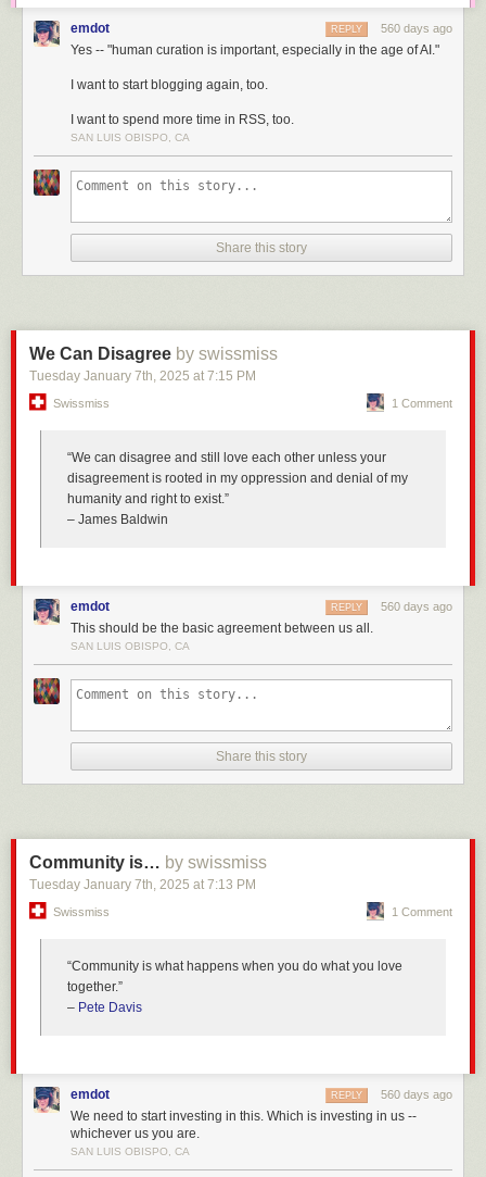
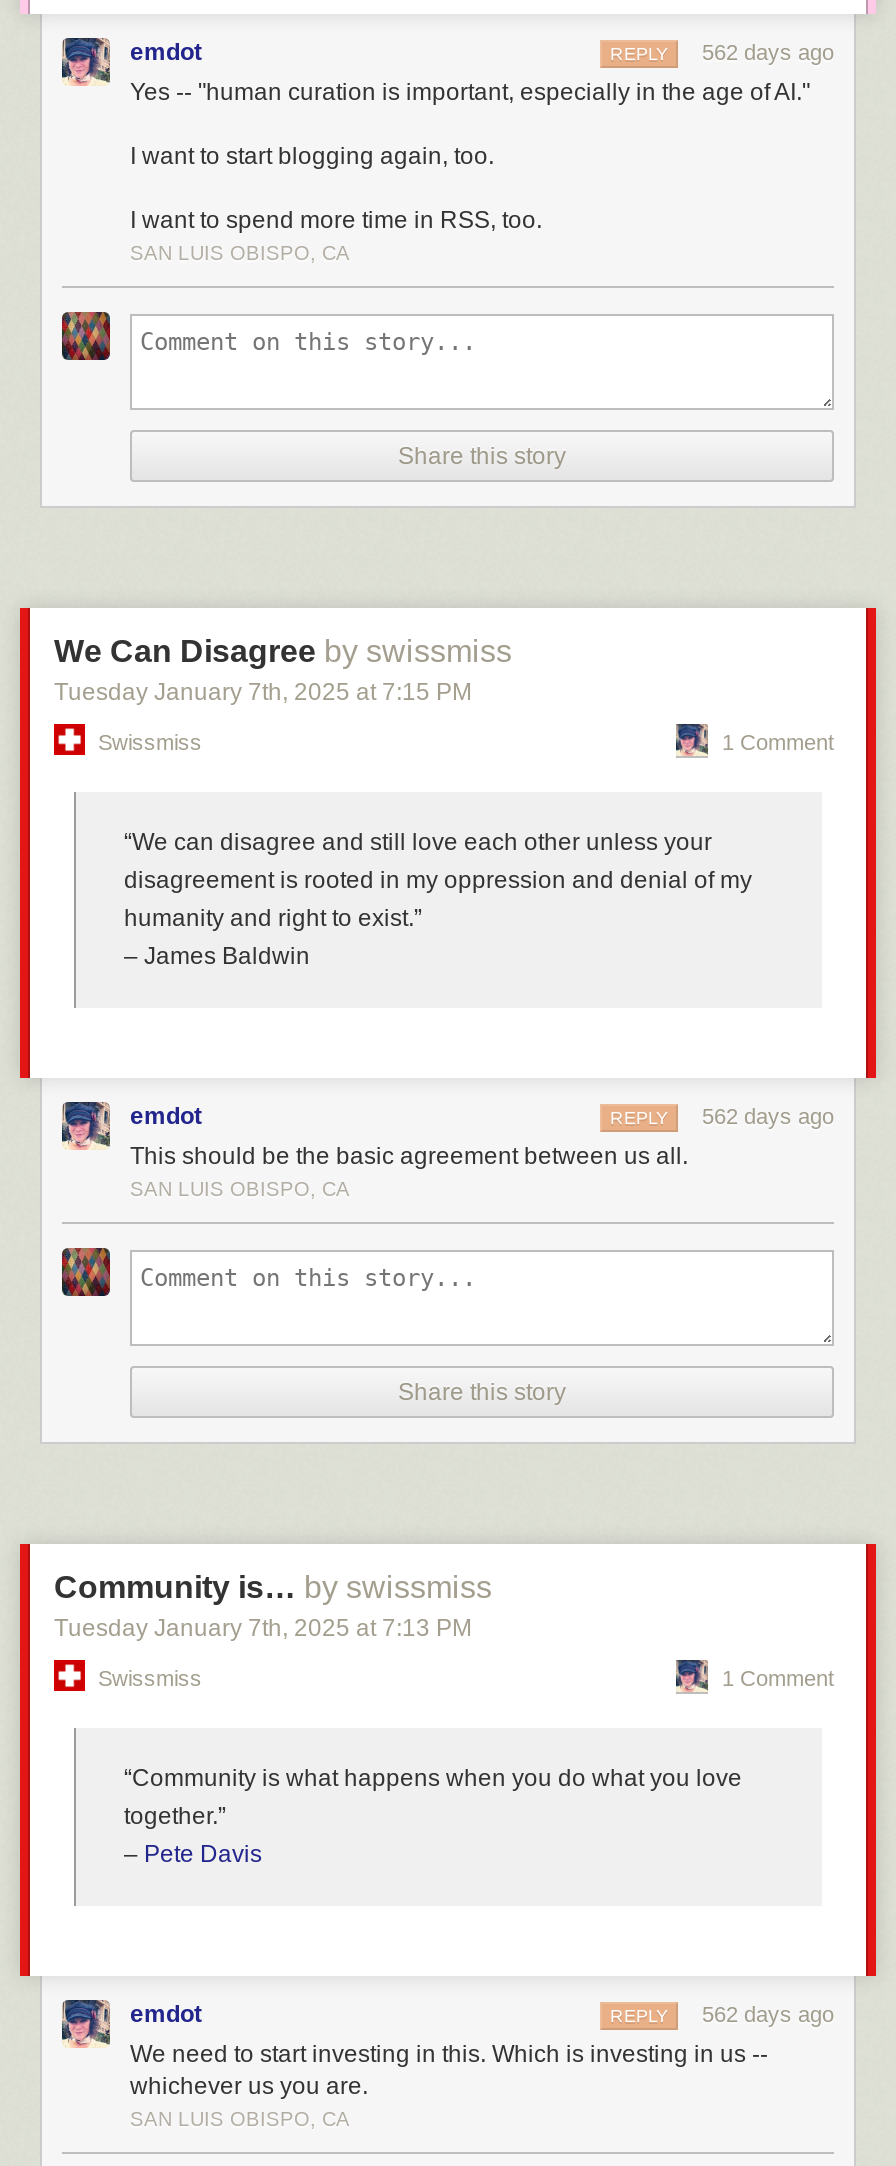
[331,22,452,35] REPLY 560 days ago -> [610,40,834,64] REPLY 562 days ago
[331,600,452,613] REPLY 560 days ago -> [610,1104,834,1128] REPLY 562 days ago
[331,1088,452,1101] REPLY 560 days ago -> [610,2002,834,2026] REPLY 562 days ago

